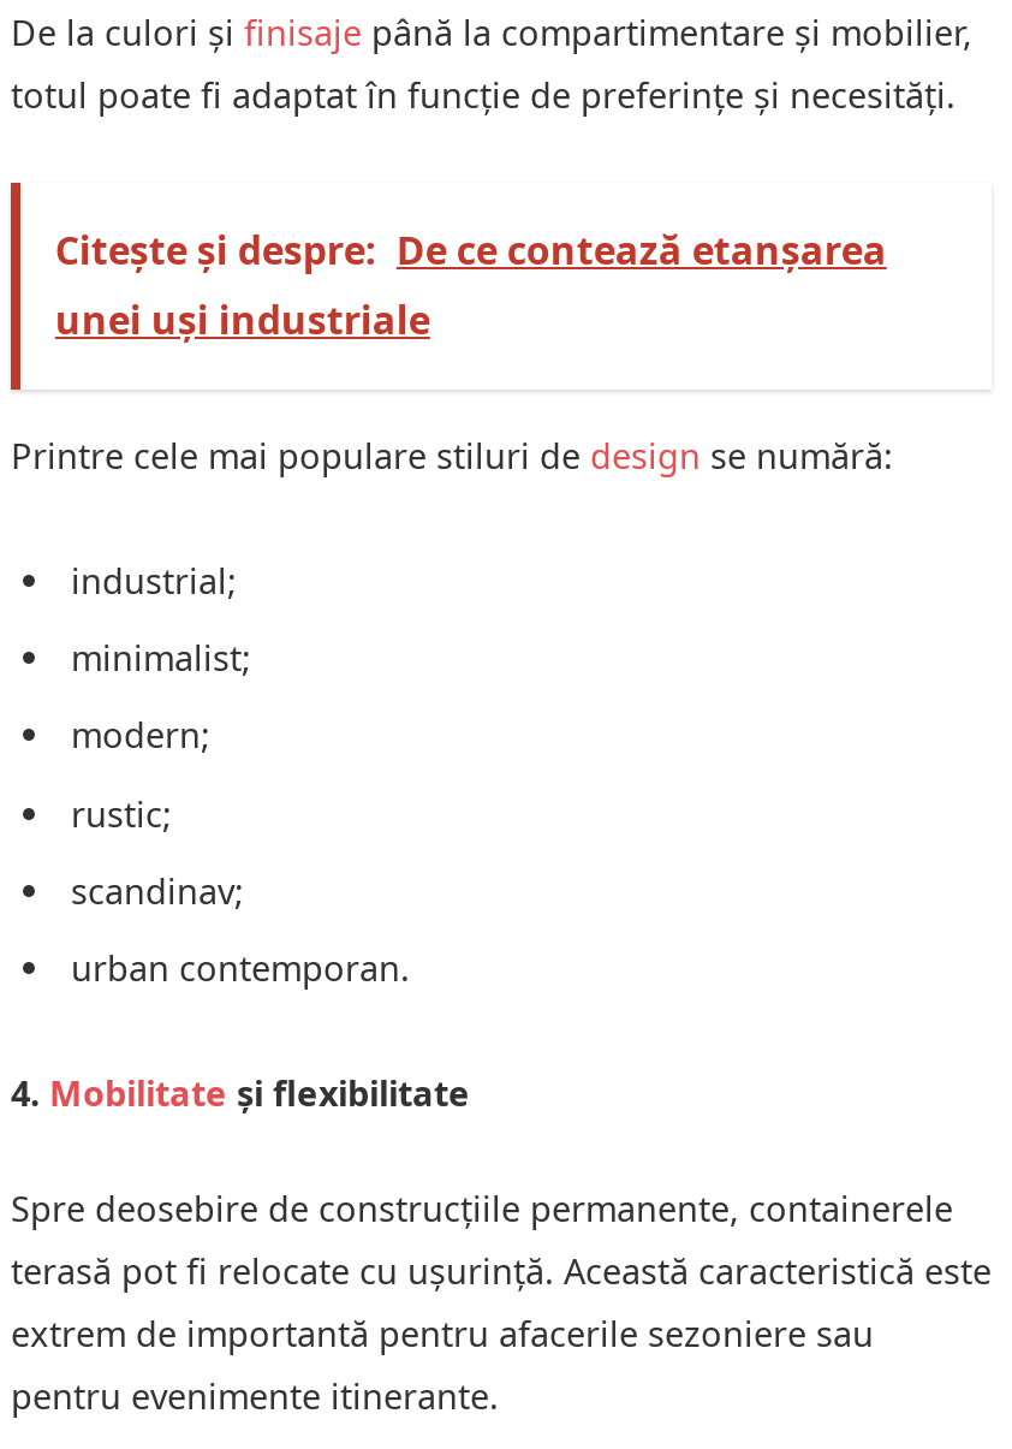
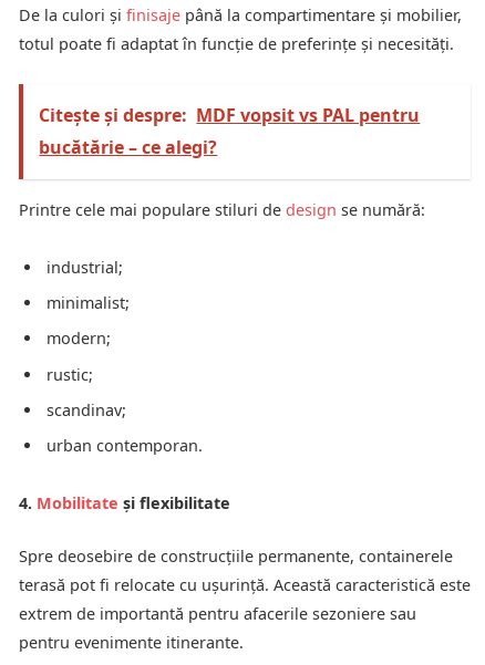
[55,223,887,346] Citește și despre: De ce contează etanșarea | unei uși industriale -> [39,103,420,159] Citește și despre: MDF vopsit vs PAL pentru | bucătărie – ce alegi?

